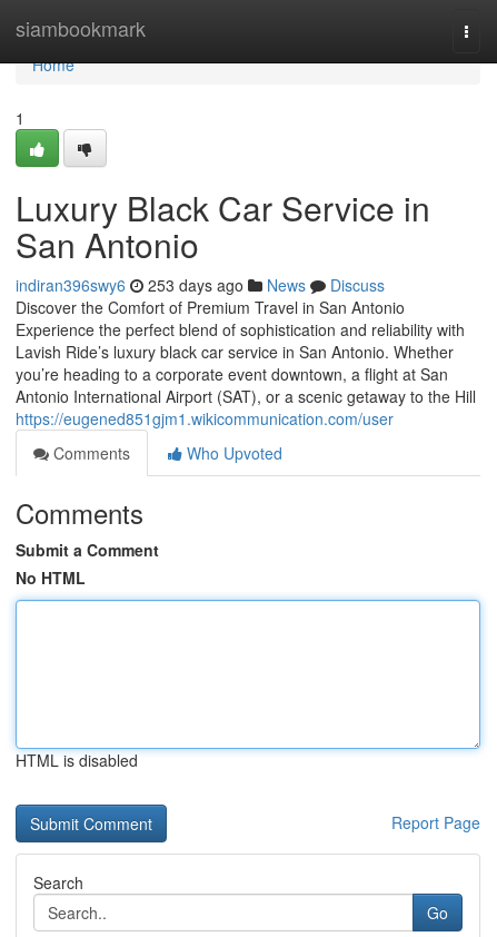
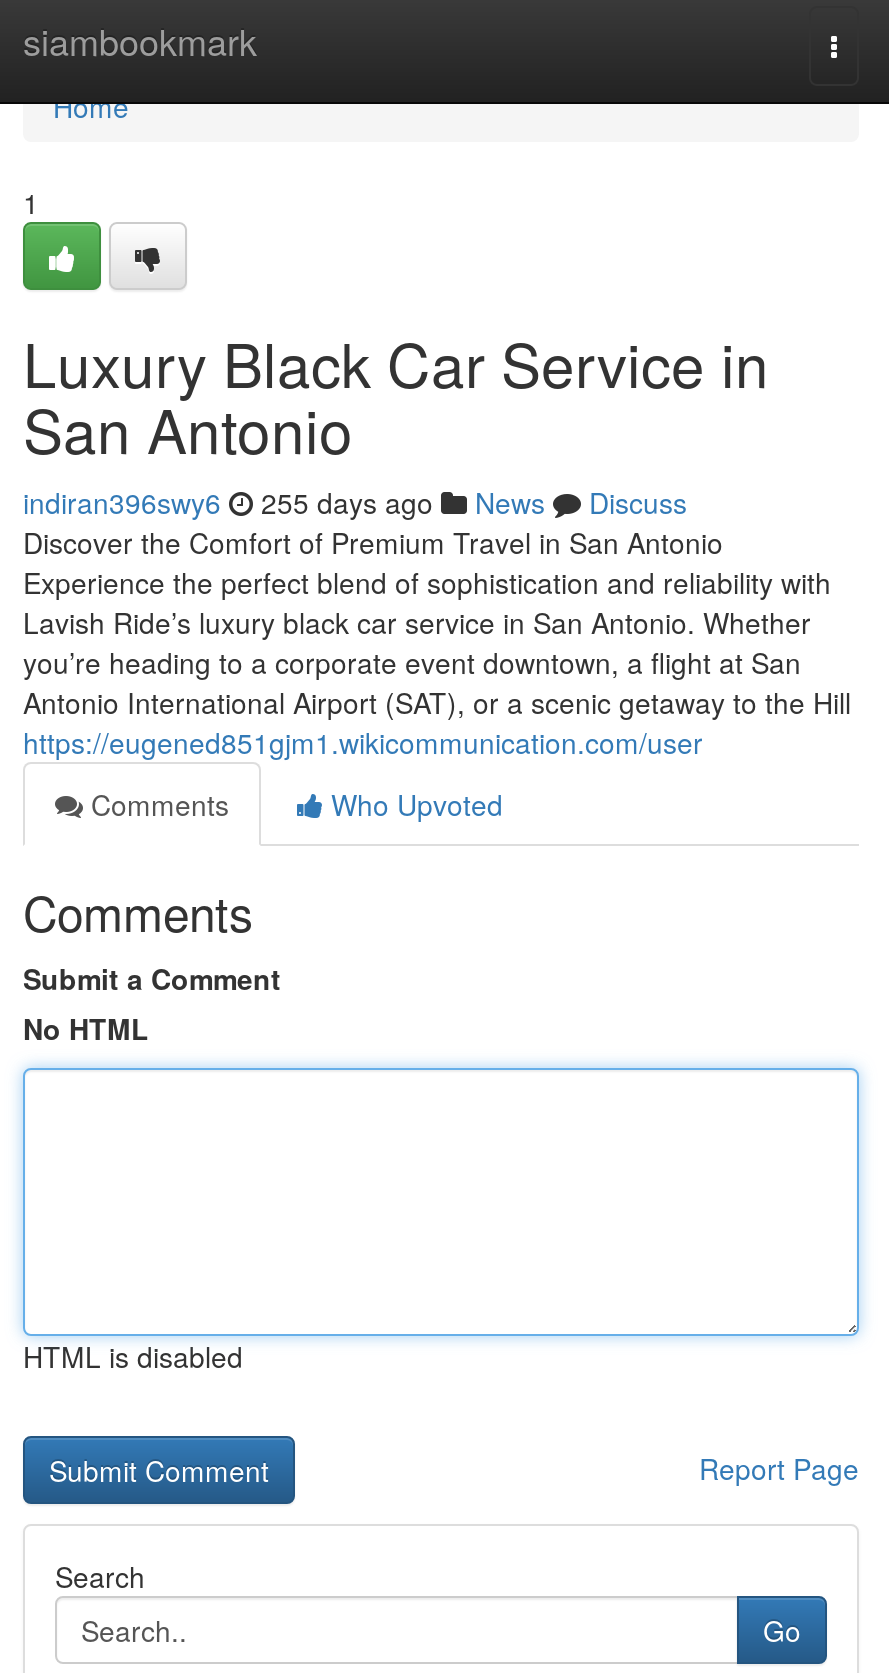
[16,274,385,296] indiran396swy6 253 days ago News Discuss -> [23,482,687,522] indiran396swy6 255 days ago News Discuss

